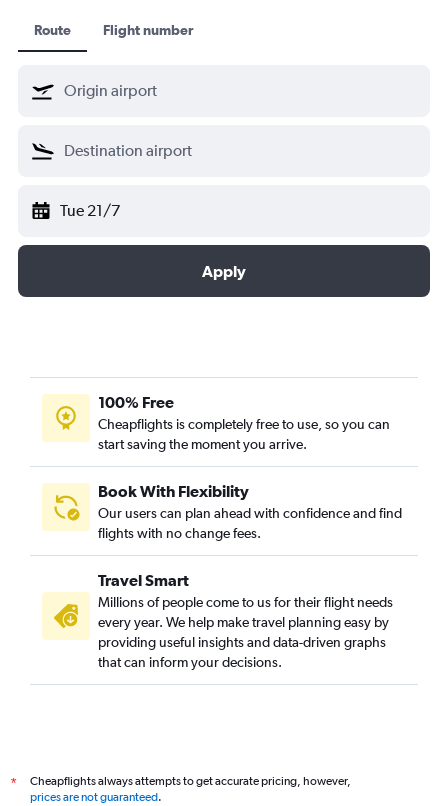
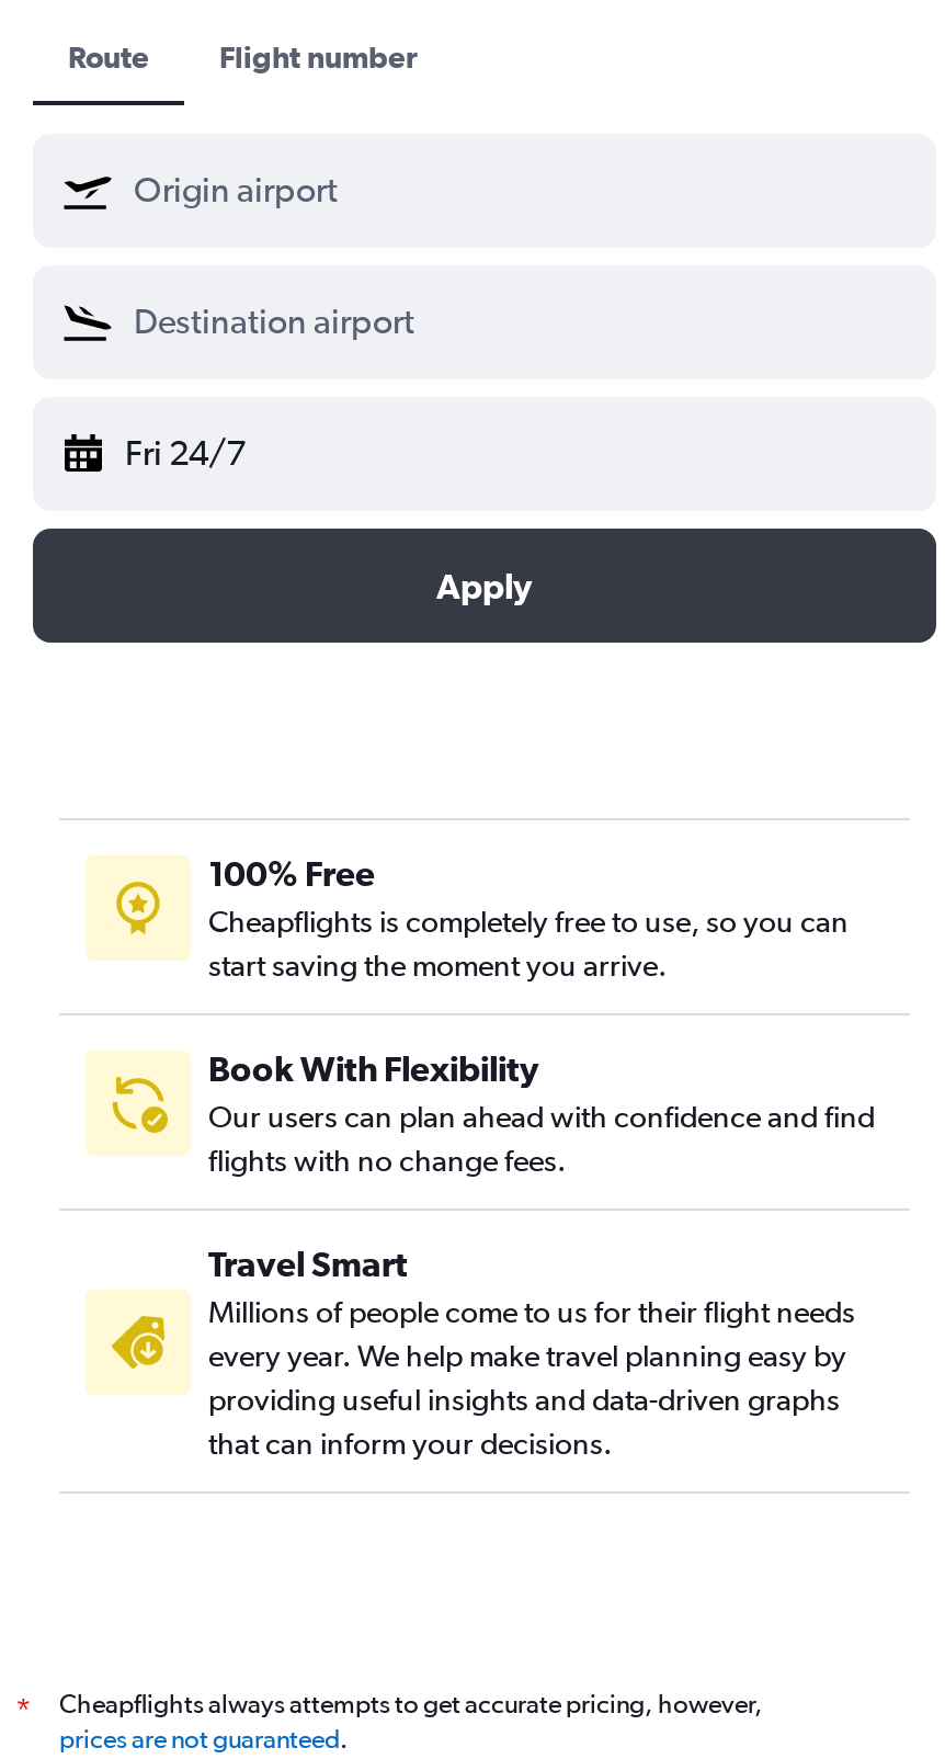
[60,201,120,220] Tue 21/7 -> [125,432,246,474] Fri 24/7

